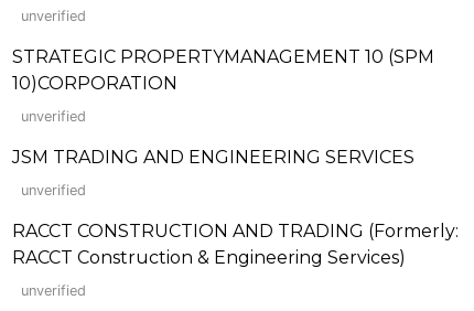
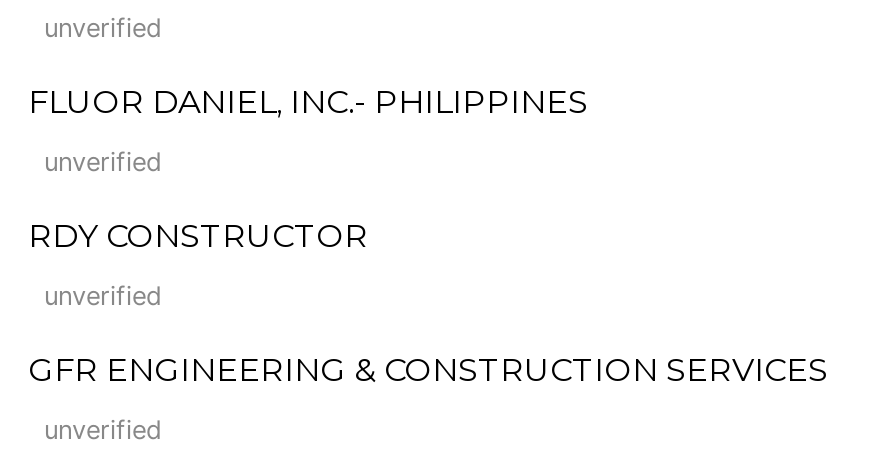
[12,46,434,94] STRATEGIC PROPERTYMANAGEMENT 10 (SPM | 10)CORPORATION -> [28,83,588,121] FLUOR DANIEL, INC.- PHILIPPINES
[12,146,414,167] JSM TRADING AND ENGINEERING SERVICES -> [28,217,368,255] RDY CONSTRUCTOR
[12,220,459,268] RACCT CONSTRUCTION AND TRADING (Formerly: | RACCT Construction & Engineering Services) -> [28,351,828,389] GFR ENGINEERING & CONSTRUCTION SERVICES

